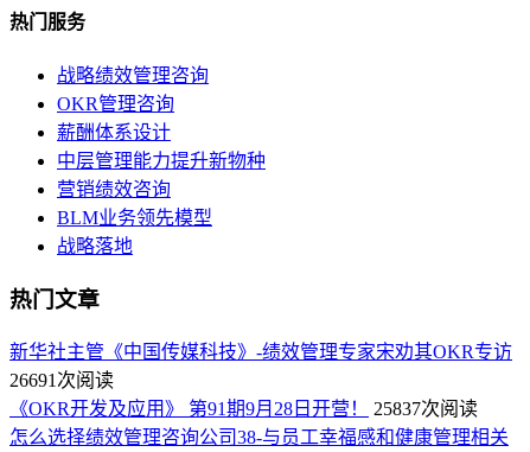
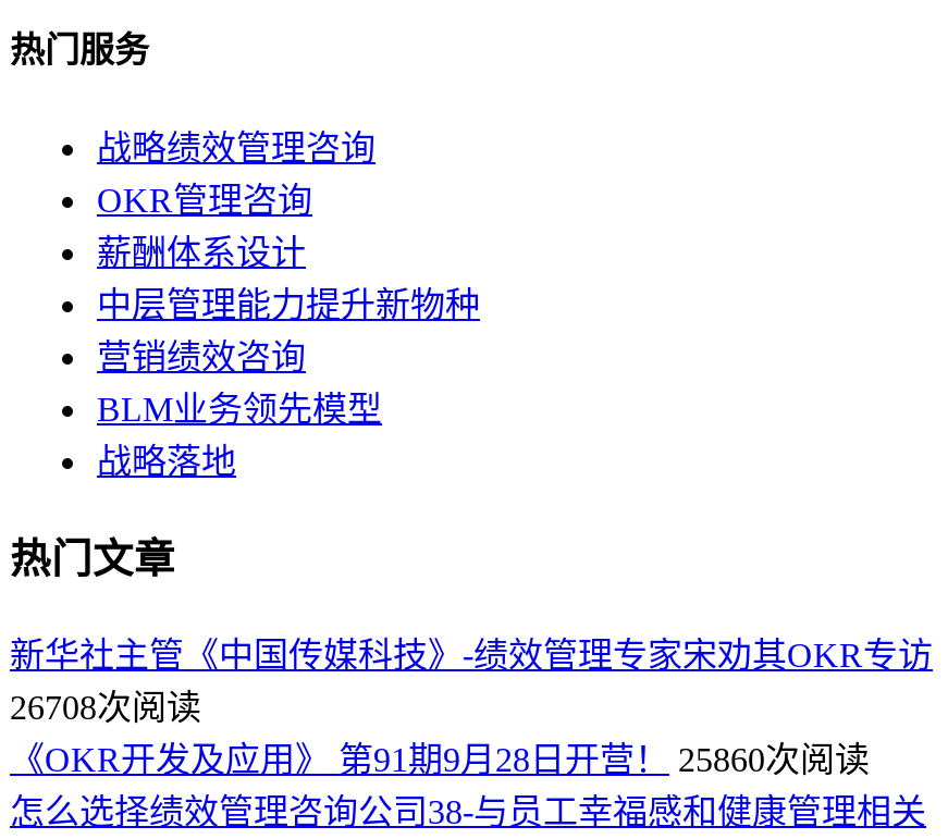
[9,370,114,390] 26691次阅读 -> [10,688,201,725] 26708次阅读
[9,398,478,418] 《OKR开发及应用》 第91期9月28日开营！ 25837次阅读 -> [10,740,870,777] 《OKR开发及应用》 第91期9月28日开营！ 25860次阅读

